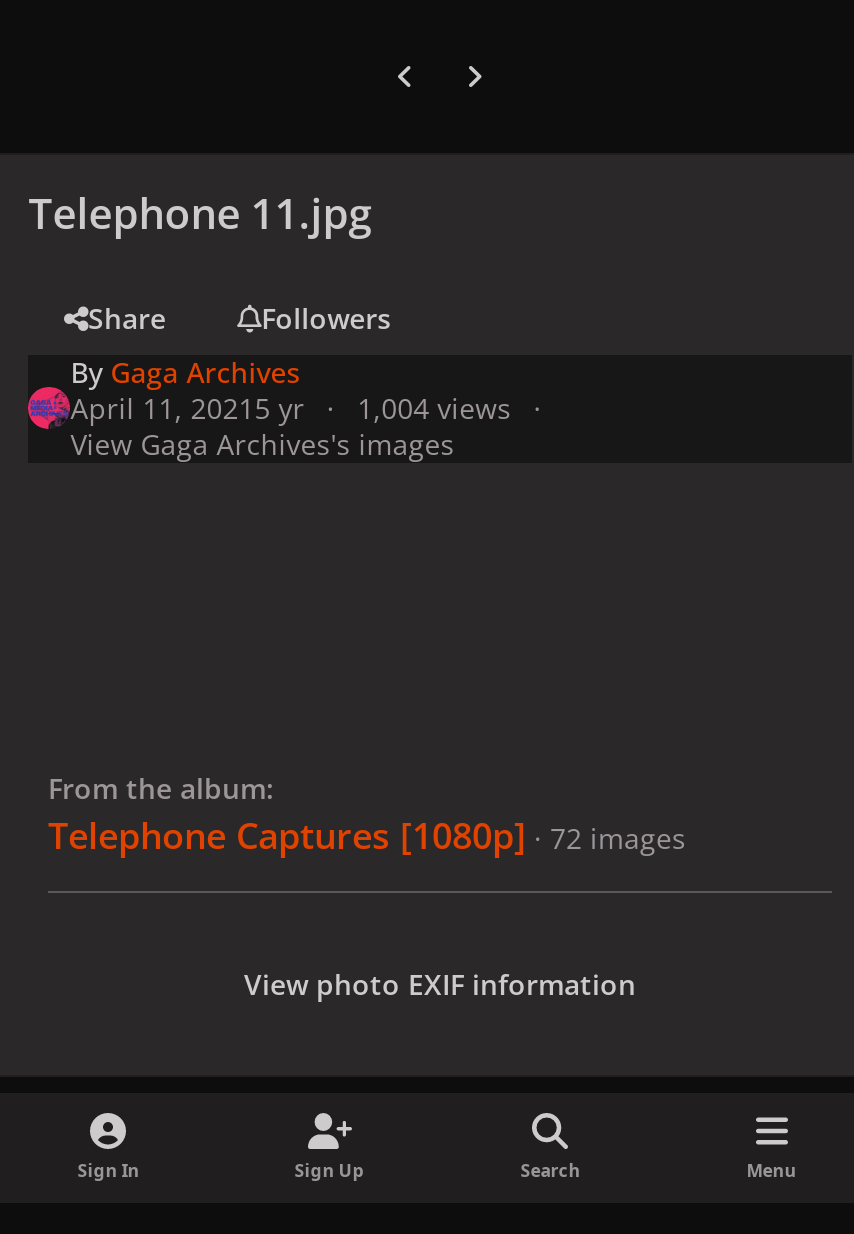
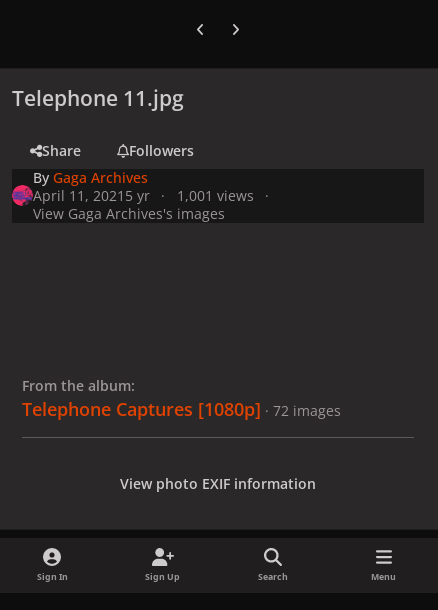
[70,388,511,426] April 11, 2021 5 yr 1,004 views -> [33,185,254,204] April 11, 2021 5 yr 1,001 views

